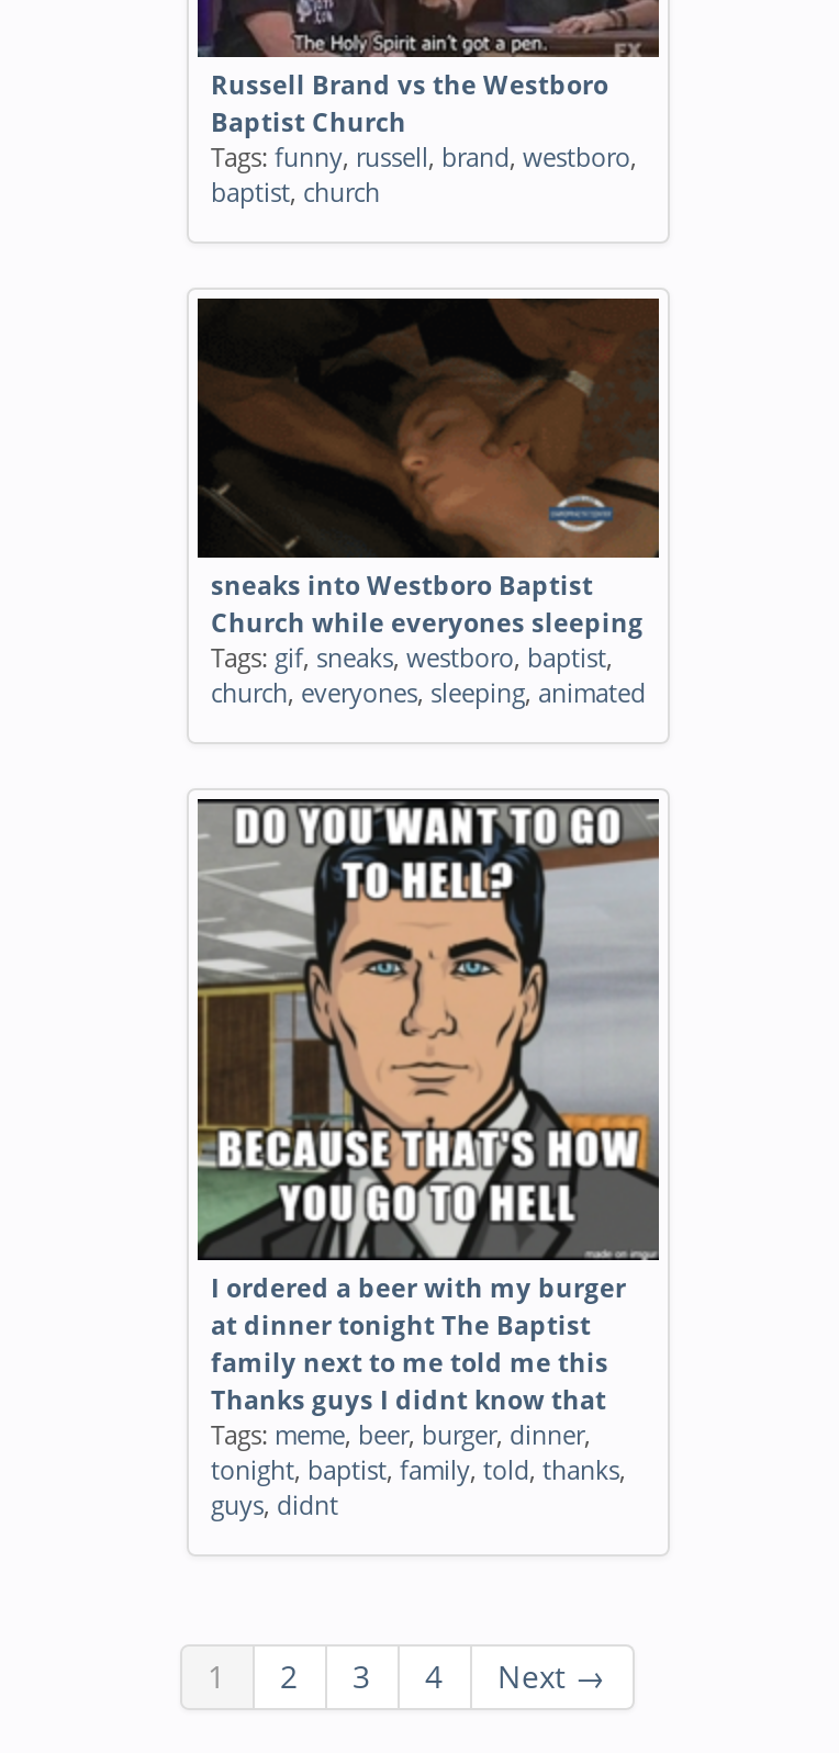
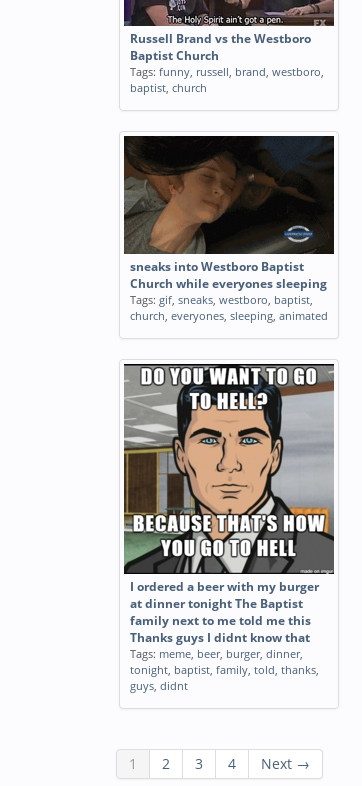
[198,299,661,560] [image] -> [123,136,335,255] [image]

